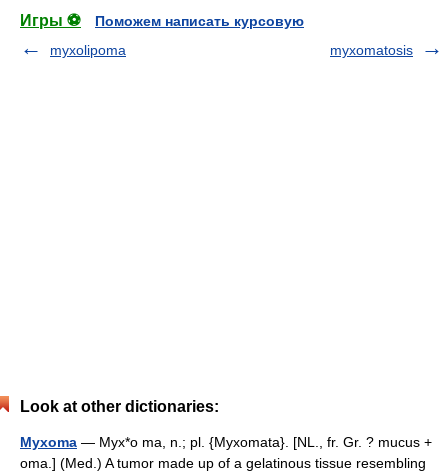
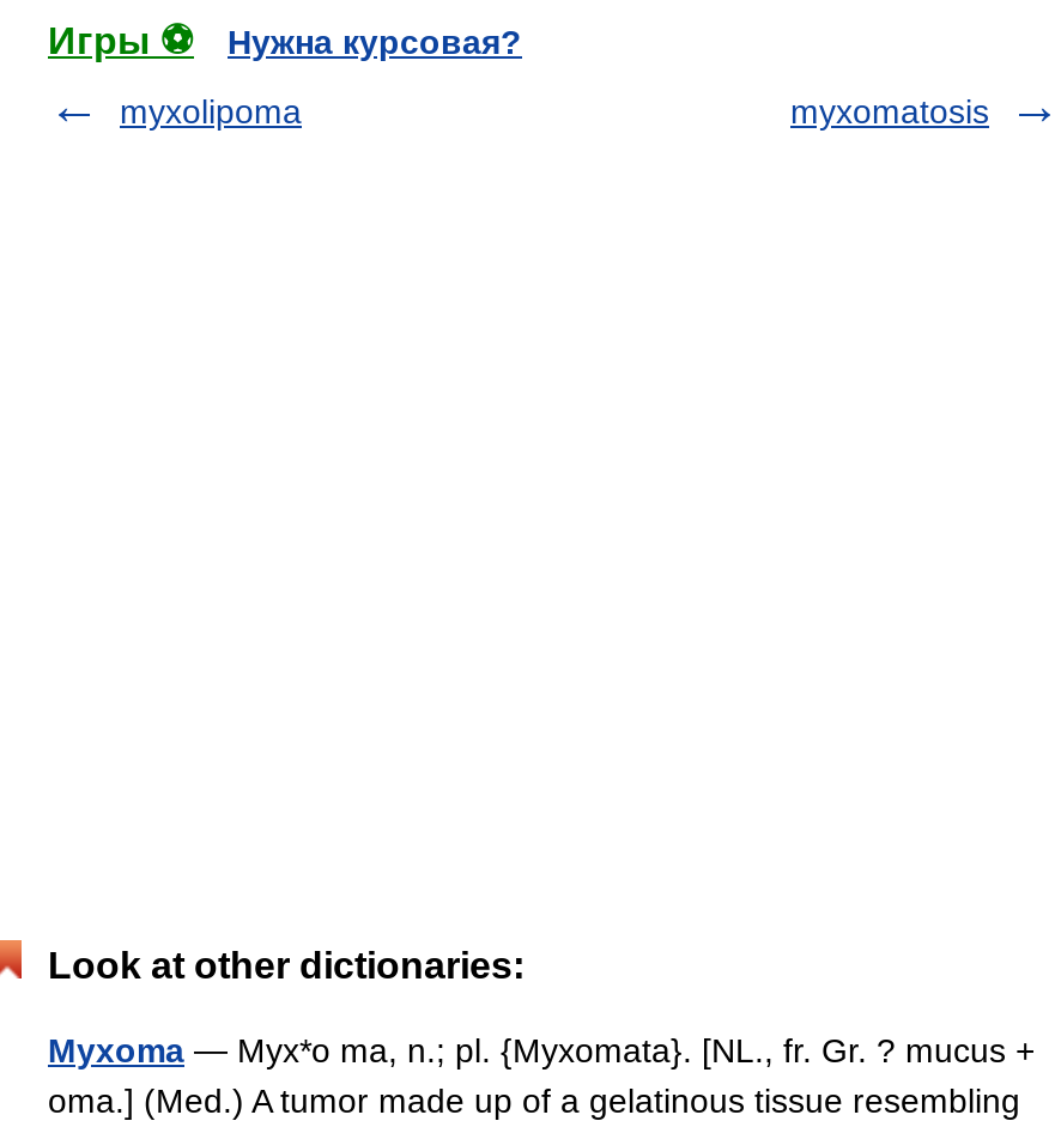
[95,13,304,29] Поможем написать курсовую -> [228,23,522,61] Нужна курсовая?

